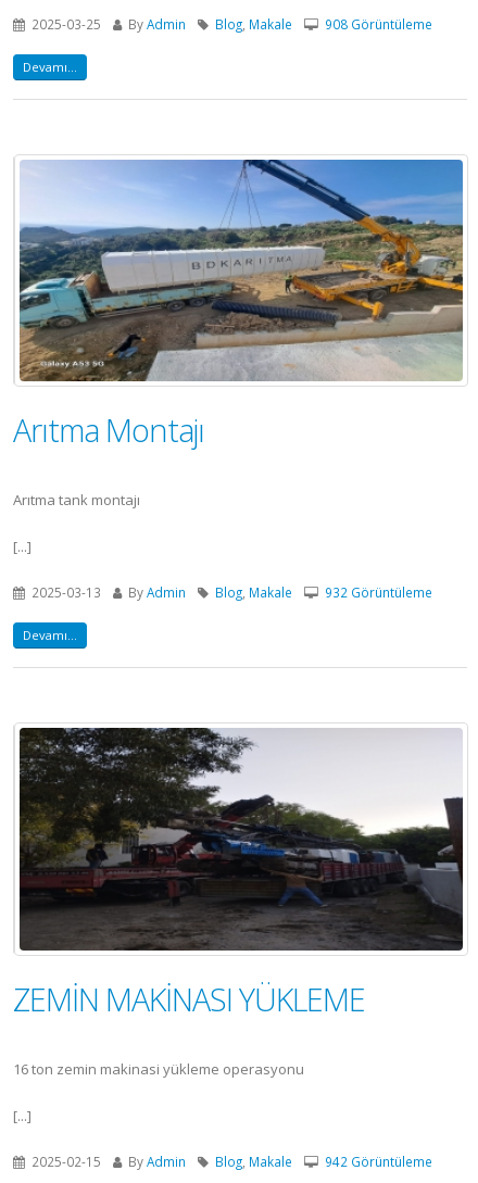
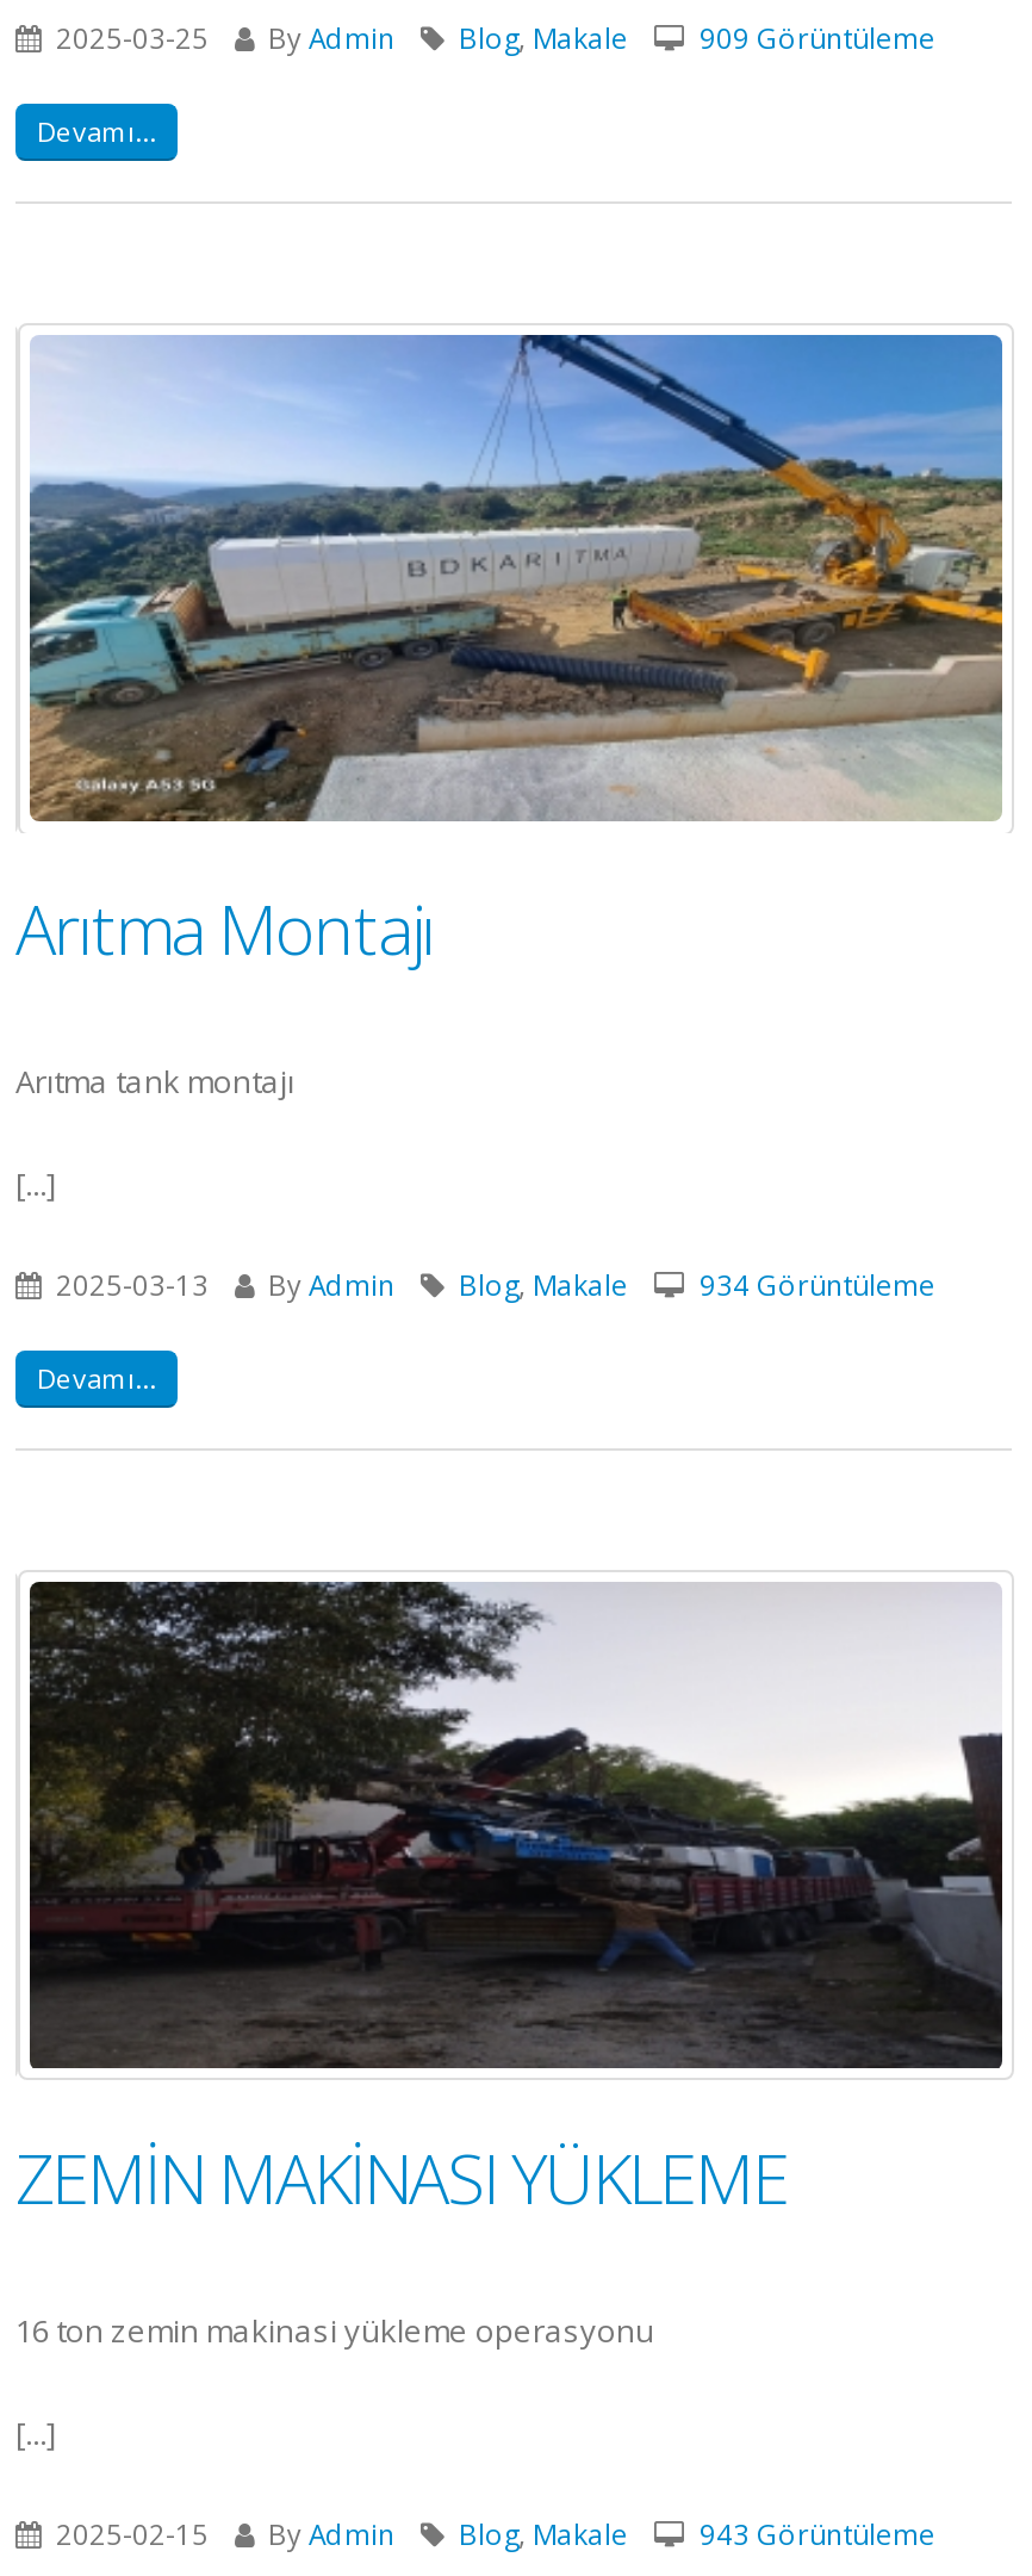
[28,15,432,32] 2025-03-25 By Admin Blog, Makale 908 Görüntüleme -> [49,18,935,56] 2025-03-25 By Admin Blog, Makale 909 Görüntüleme
[28,584,432,601] 2025-03-13 By Admin Blog, Makale 932 Görüntüleme -> [49,1266,935,1304] 2025-03-13 By Admin Blog, Makale 934 Görüntüleme
[28,1152,432,1170] 2025-02-15 By Admin Blog, Makale 942 Görüntüleme -> [49,2514,935,2552] 2025-02-15 By Admin Blog, Makale 943 Görüntüleme

